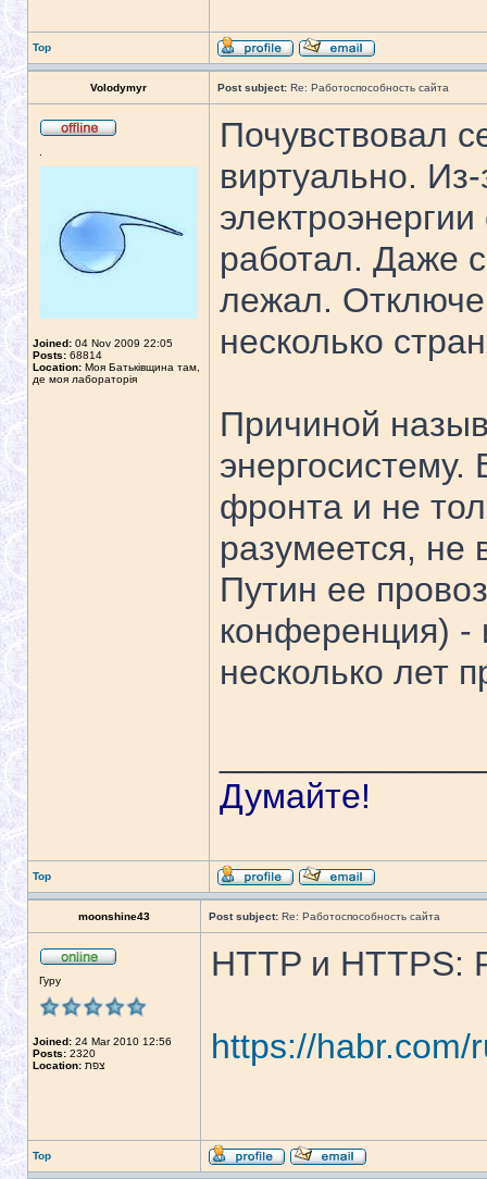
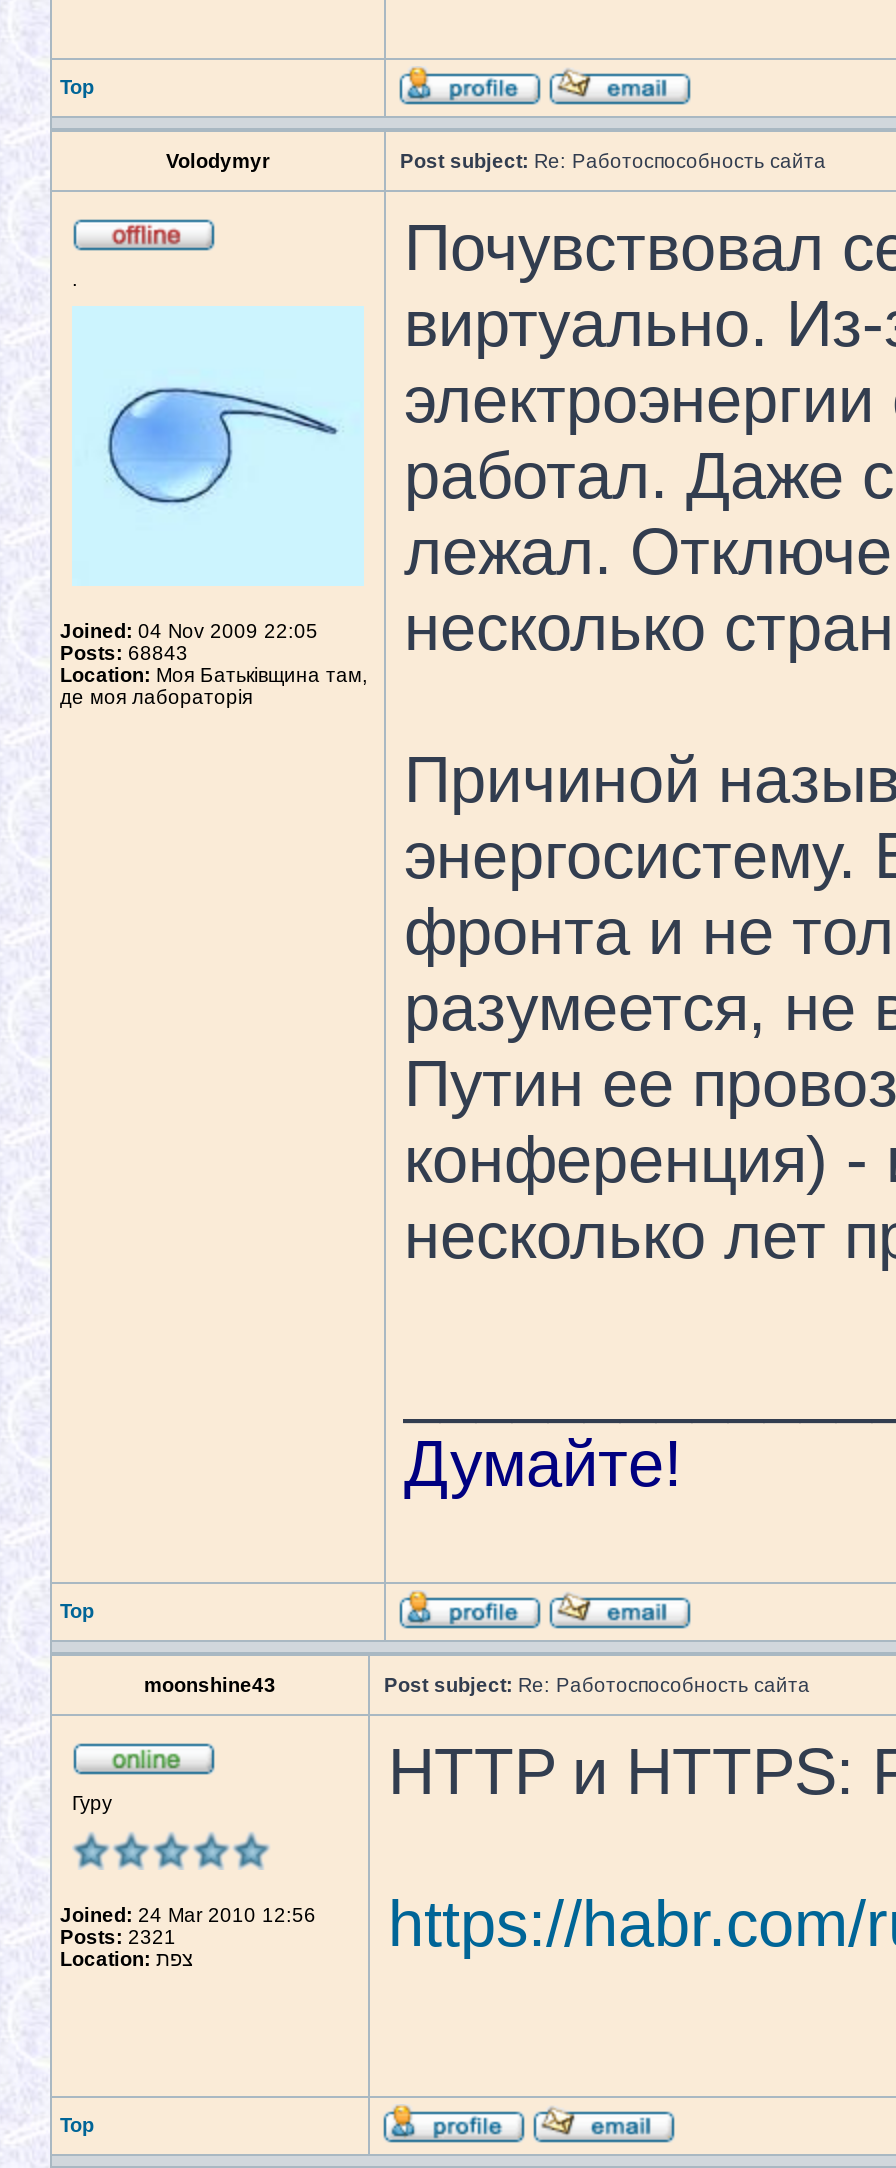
[33,349,102,361] Posts: 68814 -> [60,642,188,664] Posts: 68843
[33,1047,96,1059] Posts: 2320 -> [60,1926,176,1948] Posts: 2321

